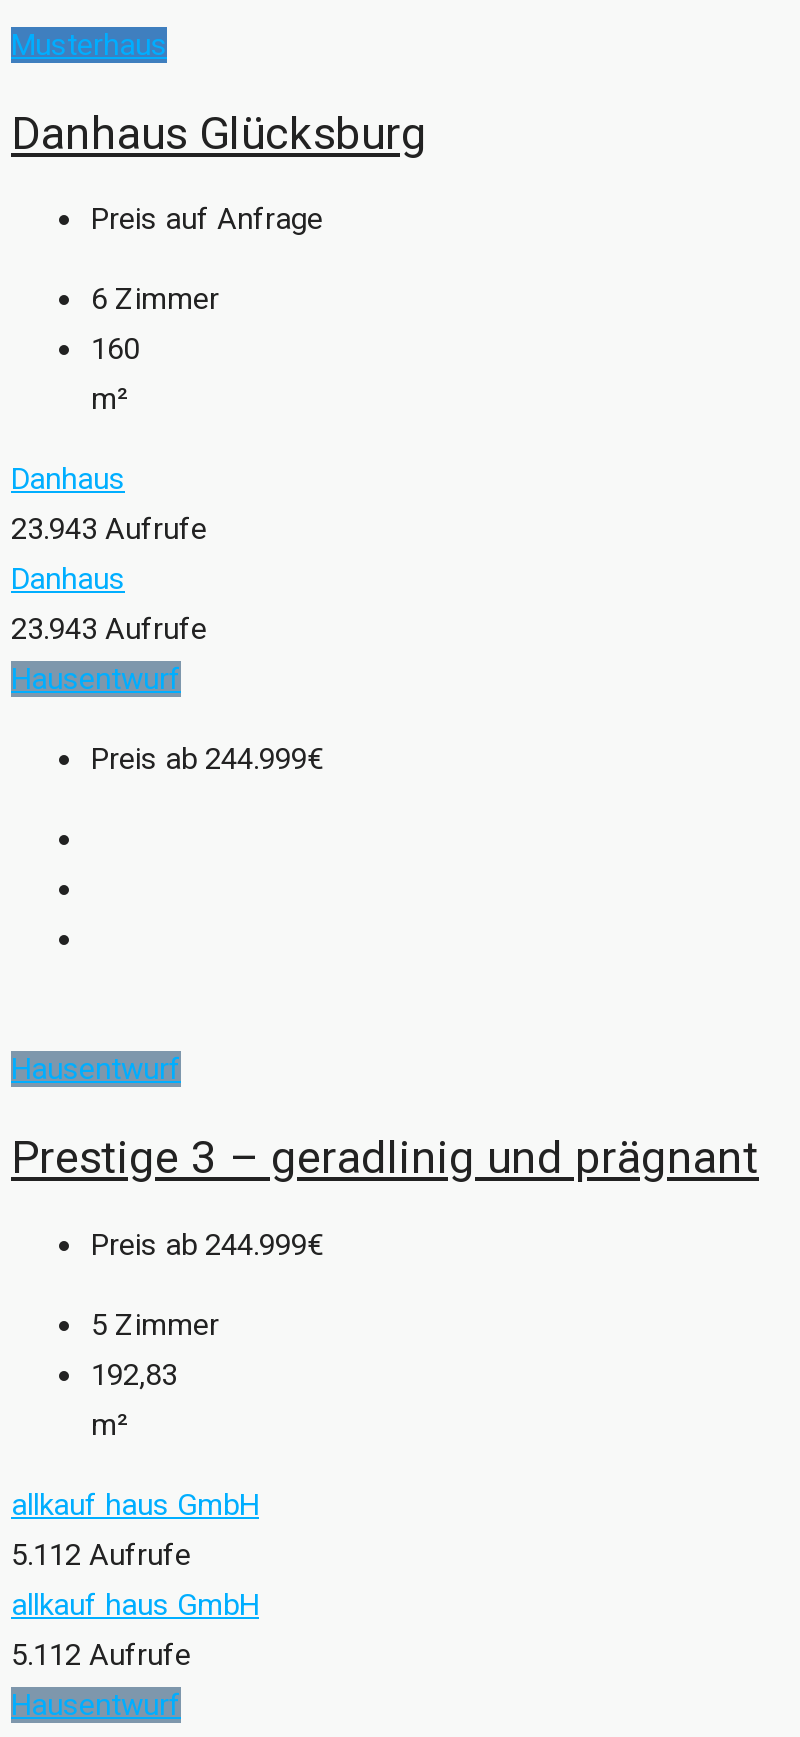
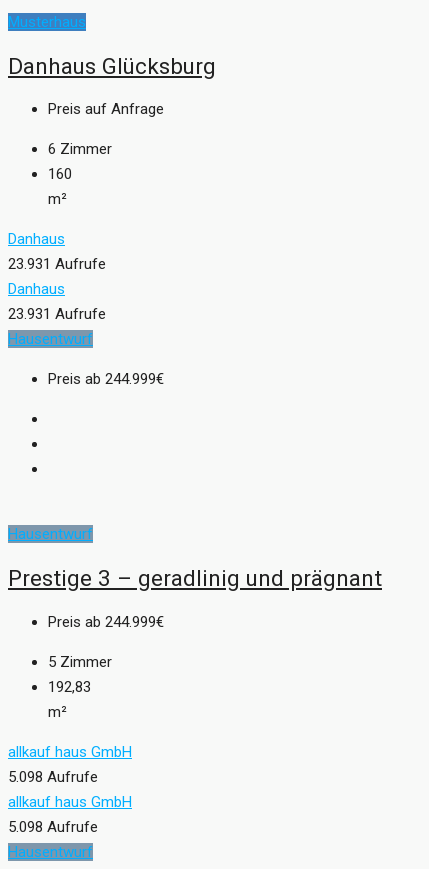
[11,512,207,548] 23.943 Aufrufe -> [8,255,106,273] 23.931 Aufrufe
[11,612,207,648] 23.943 Aufrufe -> [8,305,106,323] 23.931 Aufrufe
[11,1537,191,1573] 5.112 Aufrufe -> [8,768,98,786] 5.098 Aufrufe
[11,1637,191,1673] 5.112 Aufrufe -> [8,818,98,836] 5.098 Aufrufe

